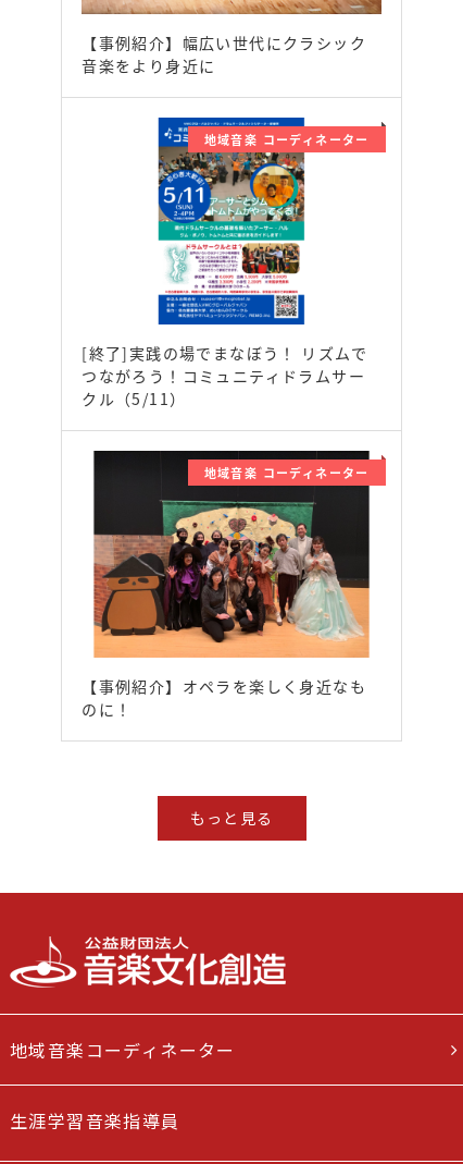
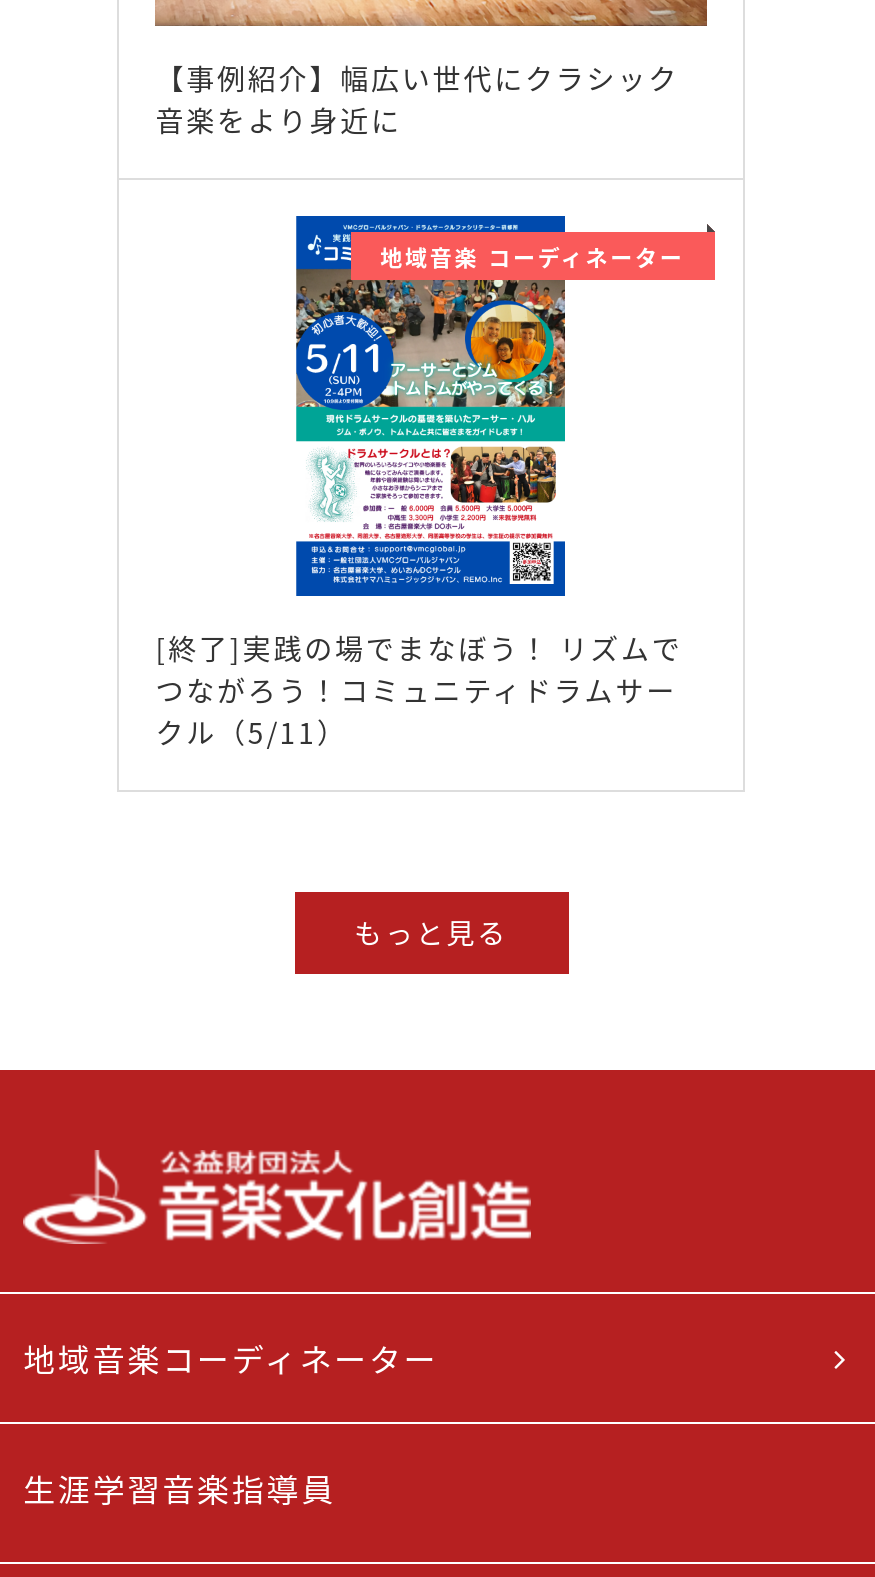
[92,450,371,659] [image] | 地域音楽 コーディネーター -> none
[82,675,366,720] 【事例紹介】オペラを楽しく身近なも | のに！ -> none

